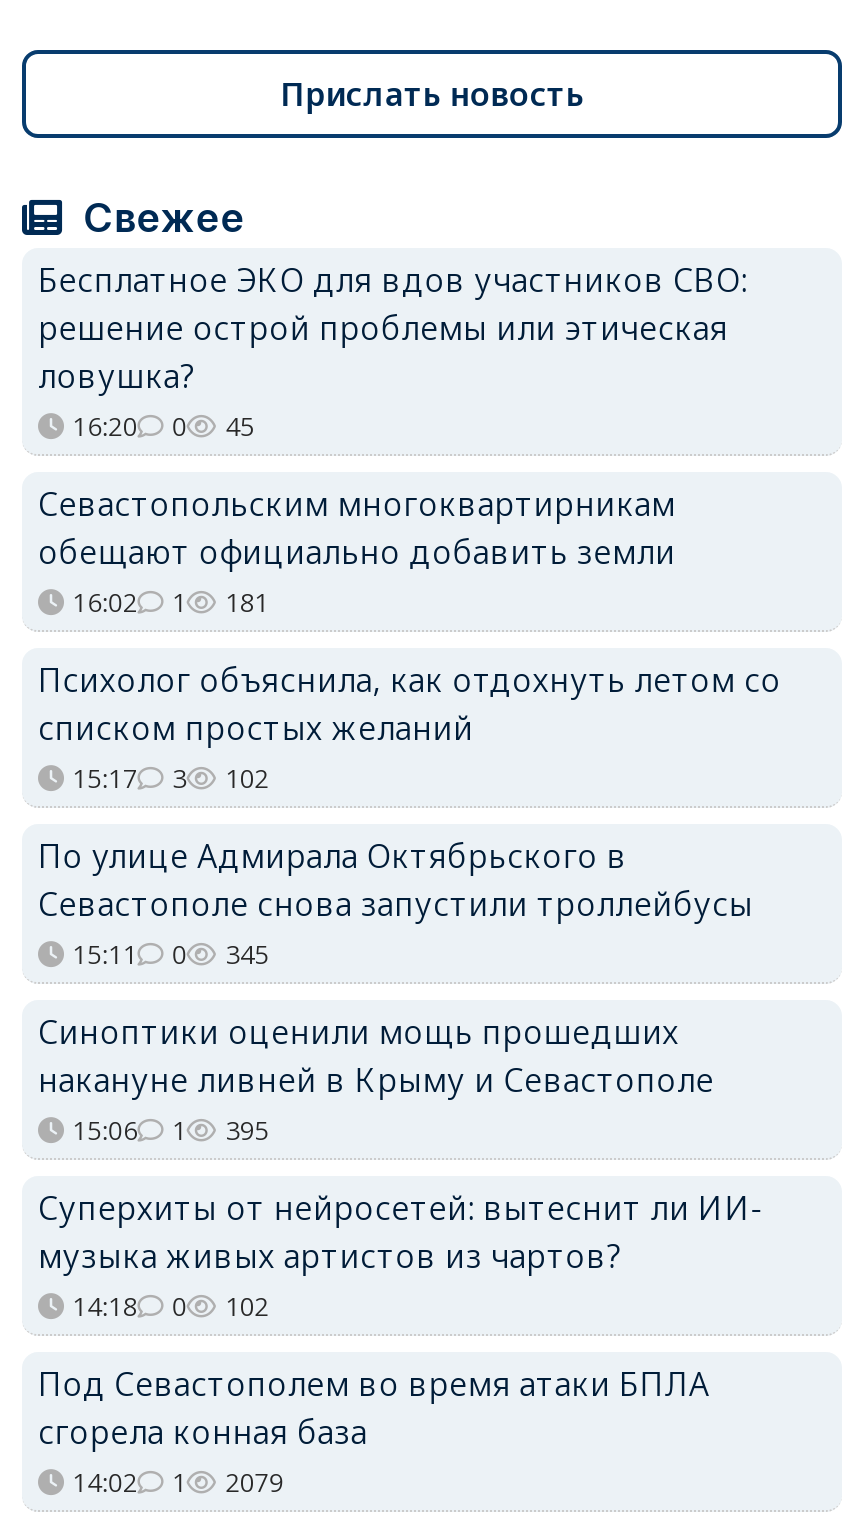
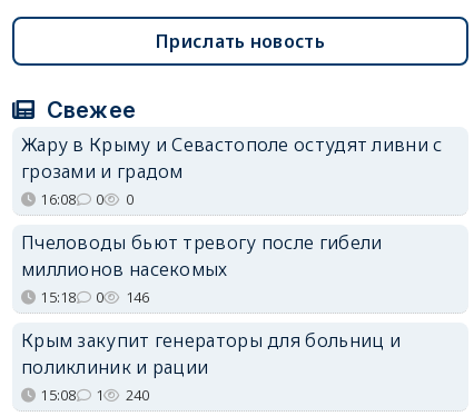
[38,257,747,443] Бесплатное ЭКО для вдов участников СВО: | решение острой проблемы или этическая | ловушка? | 16:20 -> [21,132,442,209] Жару в Крыму и Севастополе остудят ливни с | грозами и градом | 16:08
[38,407,781,971] 45 | Севастопольским многоквартирникам | обещают официально добавить земли | 16:02 | 1 | 181 | Психолог объяснила, как отдохнуть летом со | списком простых желаний | 15:17 | 3 | 102 | По улице Адмирала Октябрьского в | Севастополе снова запустили троллейбусы | 15:11 -> none
[38,935,764,1323] 345 | Синоптики оценили мощь прошедших | накануне ливней в Крыму и Севастополе | 15:06 | 1 | 395 | Суперхиты от нейросетей: вытеснит ли ИИ- | музыка живых артистов из чартов? | 14:18 -> [21,230,382,307] Пчеловоды бьют тревогу после гибели | миллионов насекомых | 15:18
[225,1287,269,1323] 102 -> [125,287,150,307] 146
[38,1361,710,1499] Под Севастополем во время атаки БПЛА | сгорела конная база | 14:02 -> [21,328,401,404] Крым закупит генераторы для больниц и | поликлиник и рации | 15:08
[225,1463,284,1499] 2079 -> [125,384,150,404] 240

